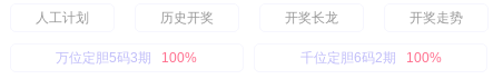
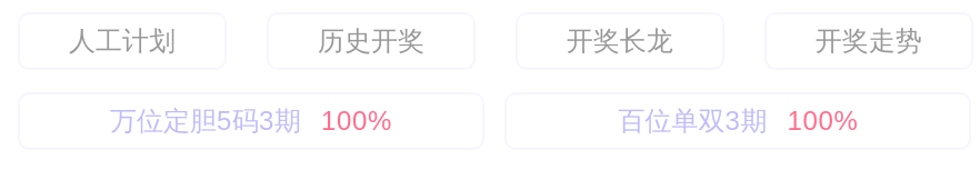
[300,50,442,65] 千位定胆6码2期100% -> [618,105,858,136] 百位单双3期100%

